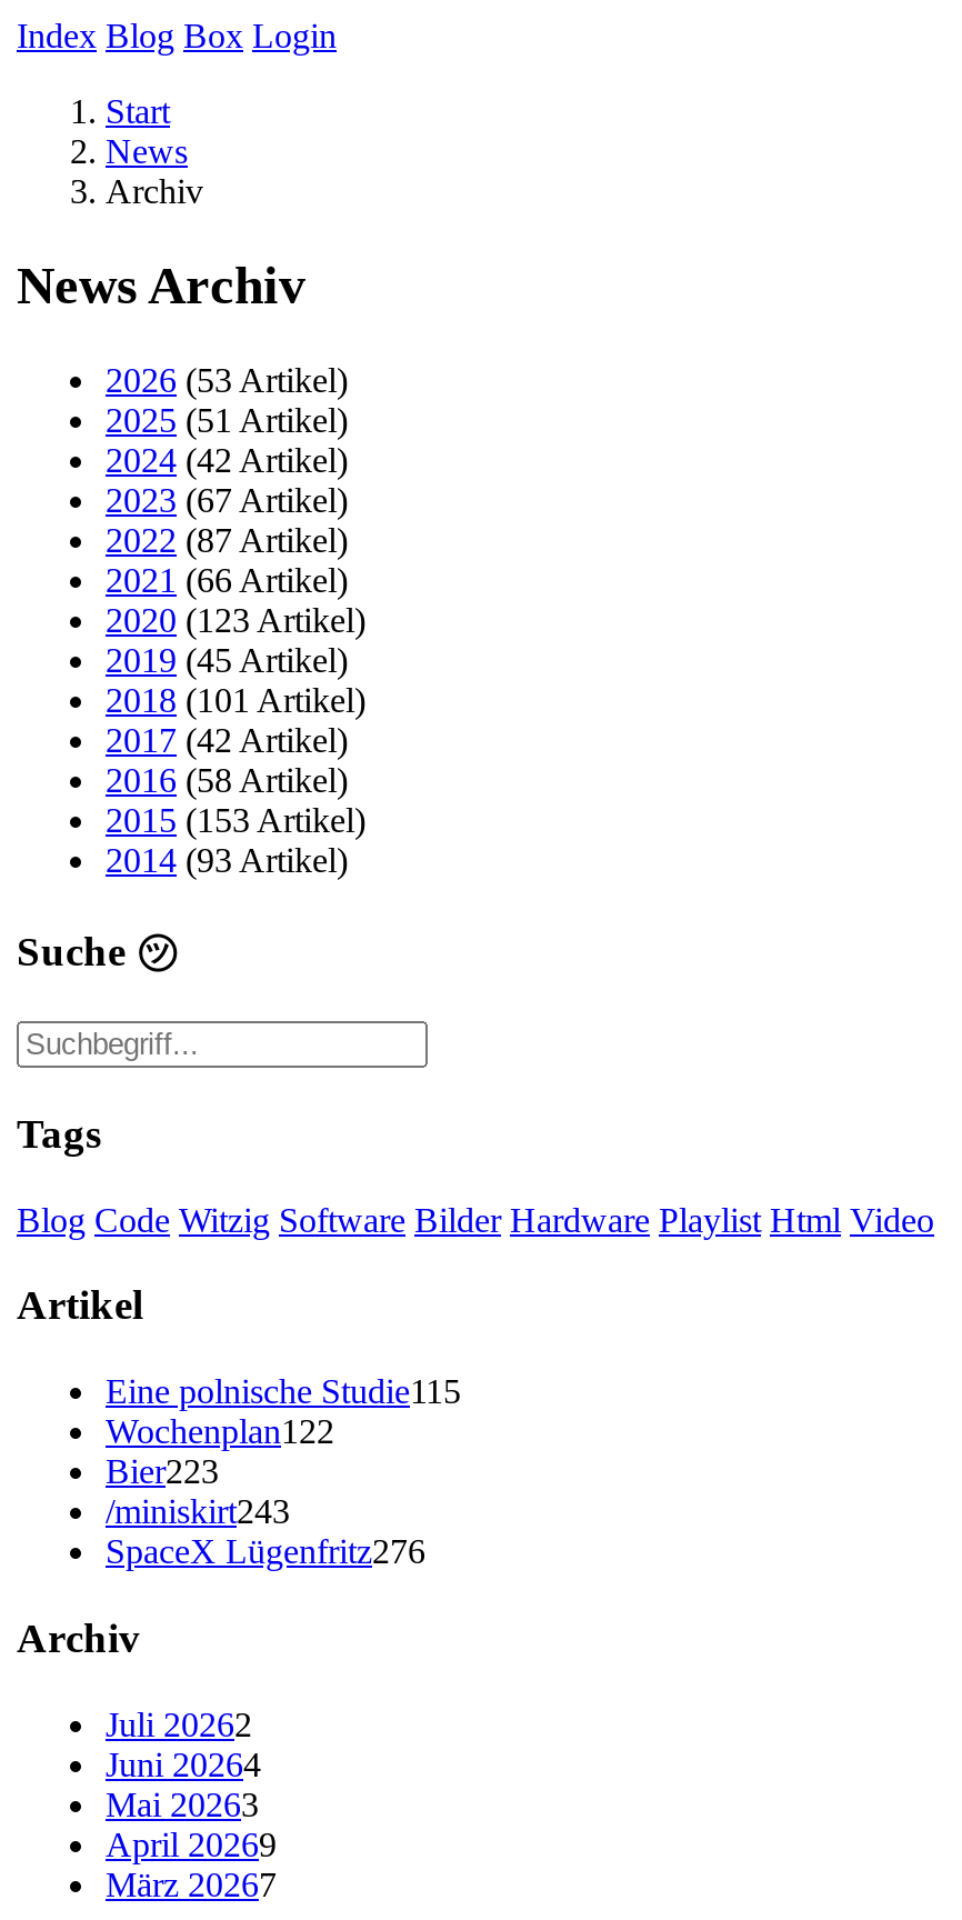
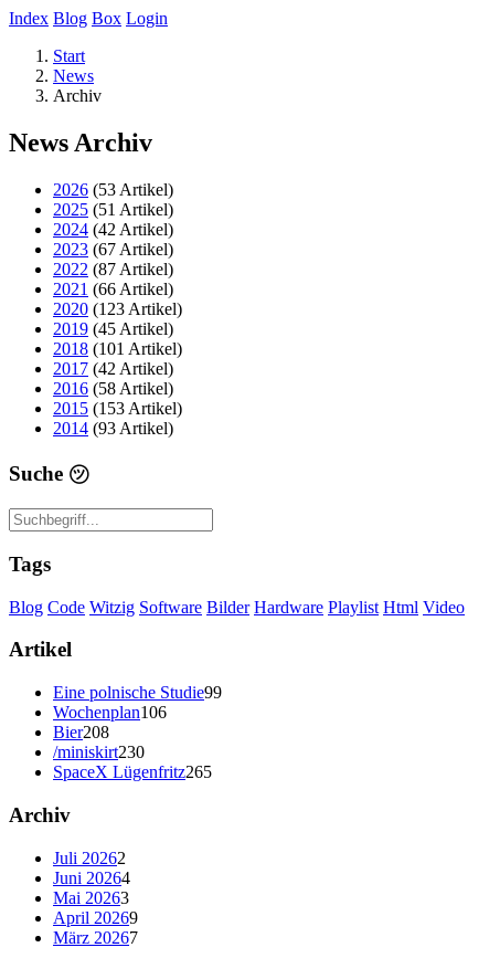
[106,1372,461,1410] Eine polnische Studie115 -> [53,683,222,702] Eine polnische Studie99
[106,1412,334,1450] Wochenplan122 -> [53,703,167,722] Wochenplan106
[106,1452,219,1490] Bier223 -> [53,723,109,742] Bier208
[106,1492,290,1530] /miniskirt243 -> [53,743,145,761] /miniskirt230
[106,1532,425,1570] SpaceX Lügenfritz276 -> [53,763,212,781] SpaceX Lügenfritz265

